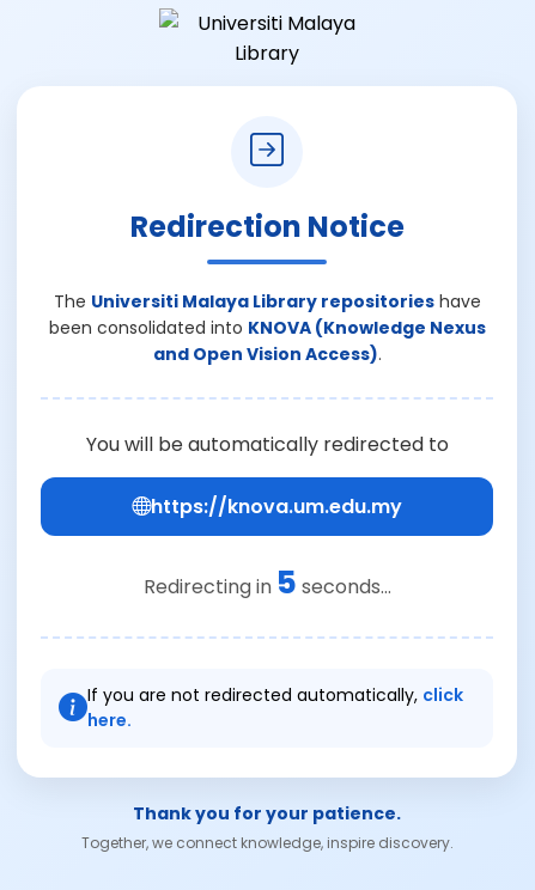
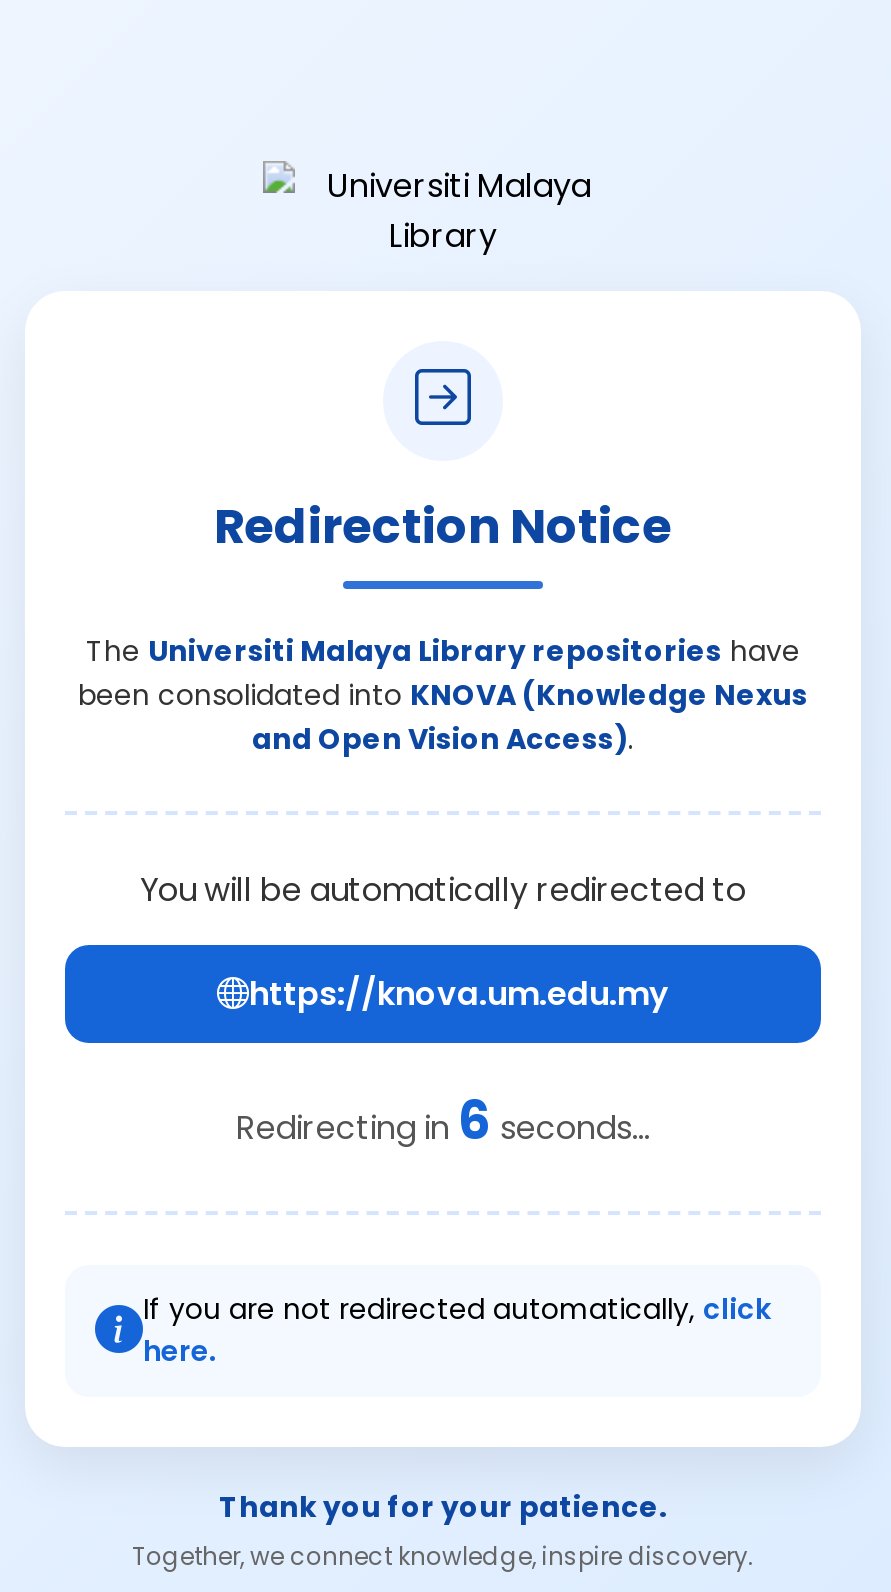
[143,560,391,604] Redirecting in 5 seconds... -> [236,1084,650,1156] Redirecting in 6 seconds...

